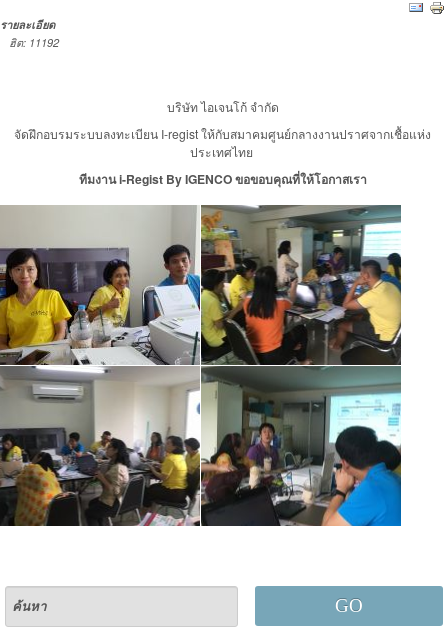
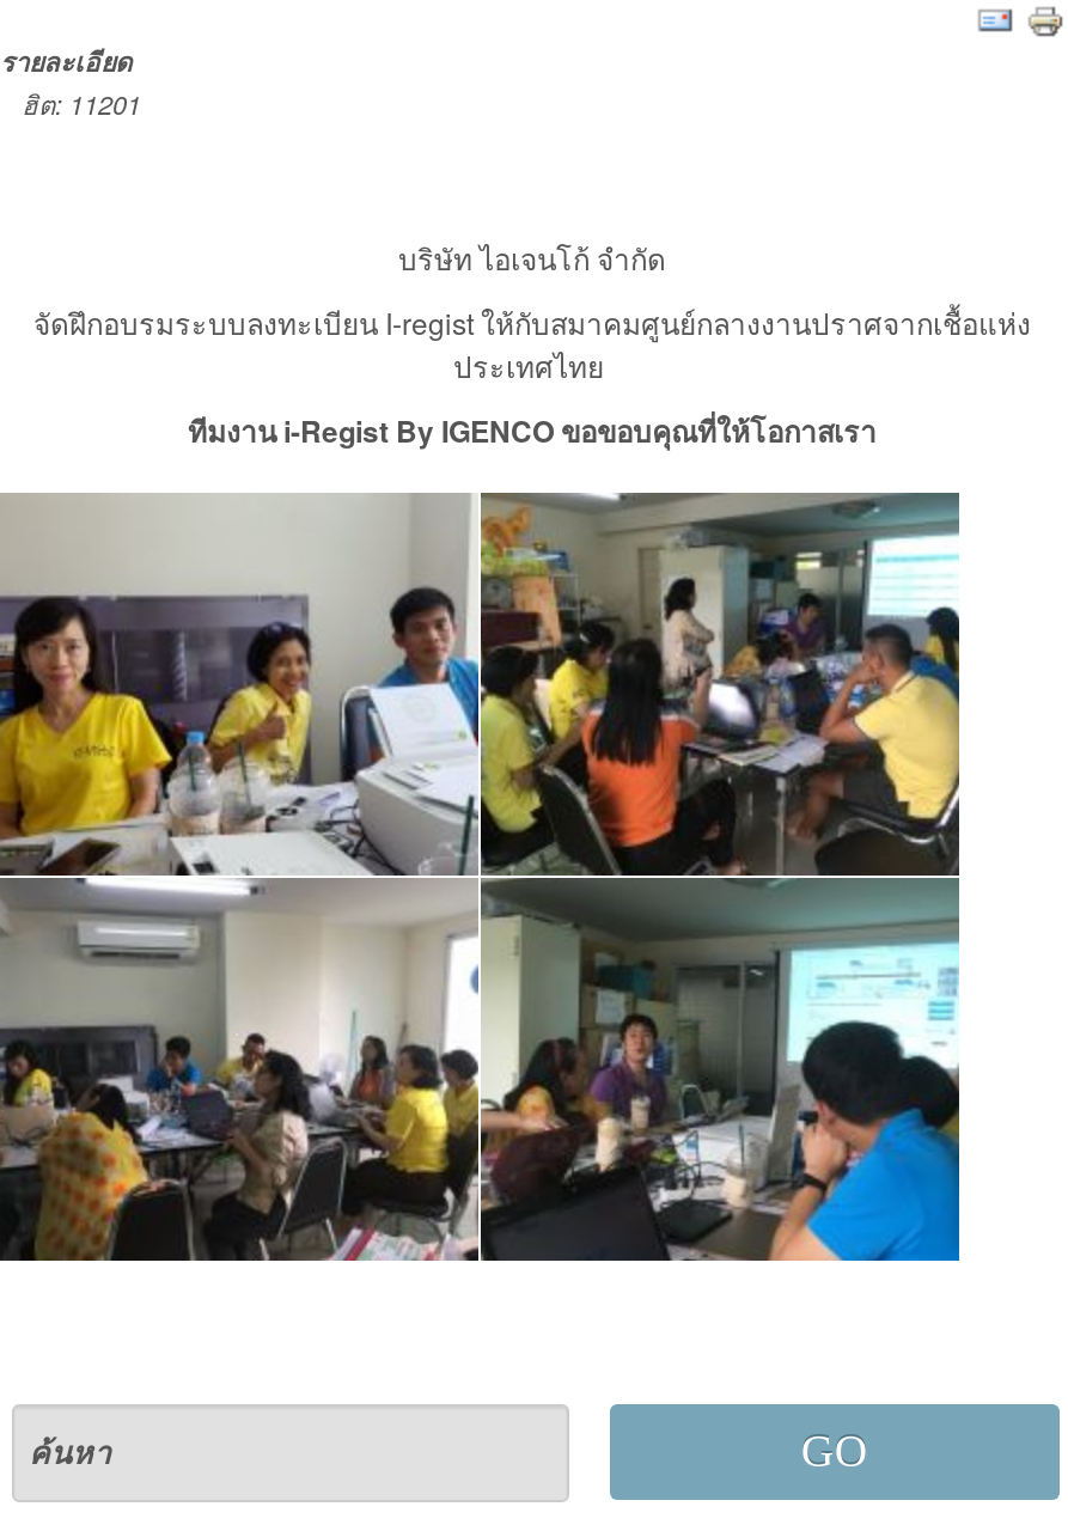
[9,35,59,50] ฮิต: 11192 -> [22,86,141,122] ฮิต: 11201

